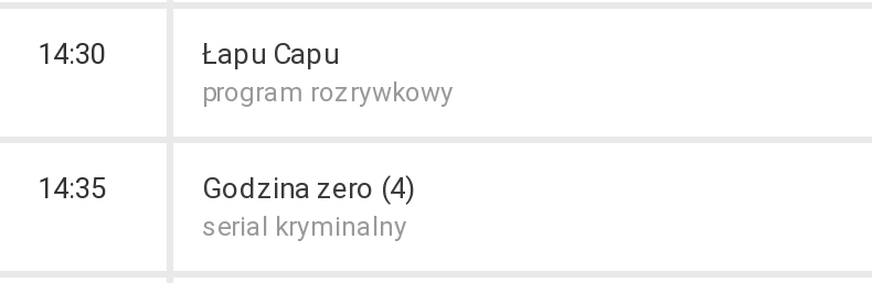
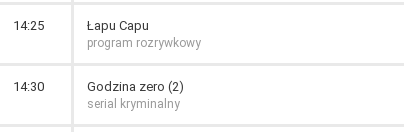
[38,37,106,70] 14:30 -> [12,18,43,33] 14:25
[38,172,106,205] 14:35 -> [12,79,43,94] 14:30
[202,172,416,205] Godzina zero (4) -> [87,79,184,94] Godzina zero (2)

